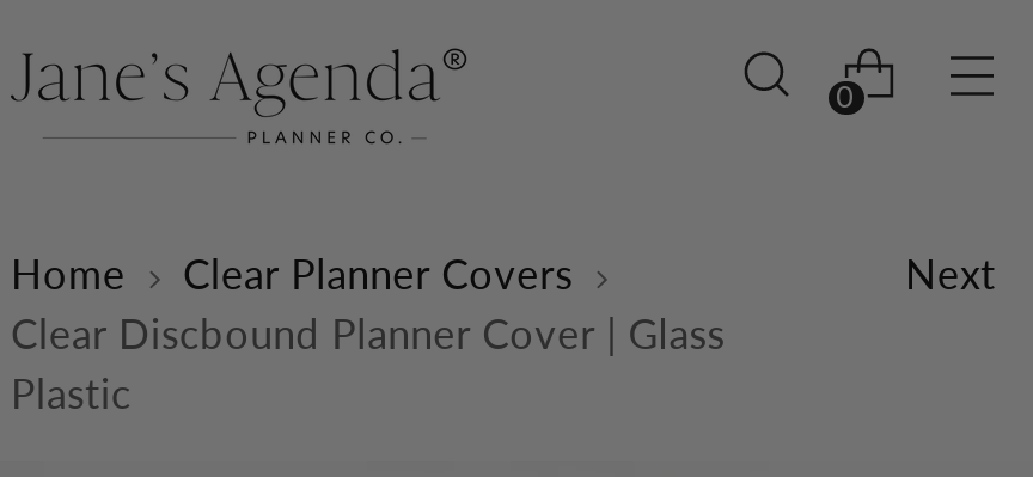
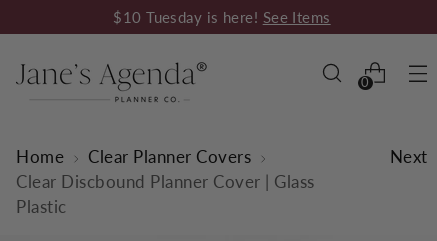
none -> [113,8,331,26] $10 Tuesday is here! See Items

